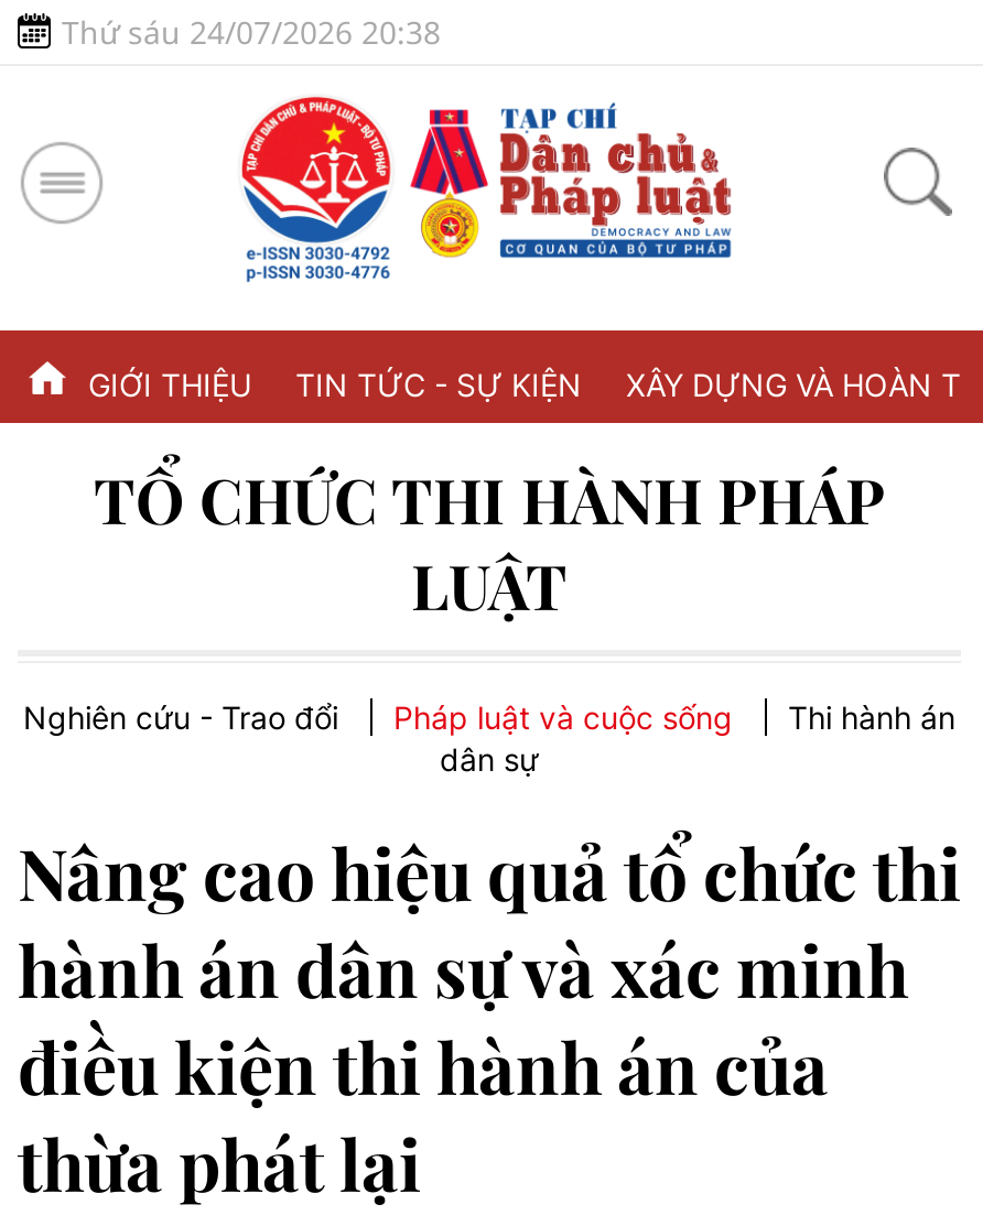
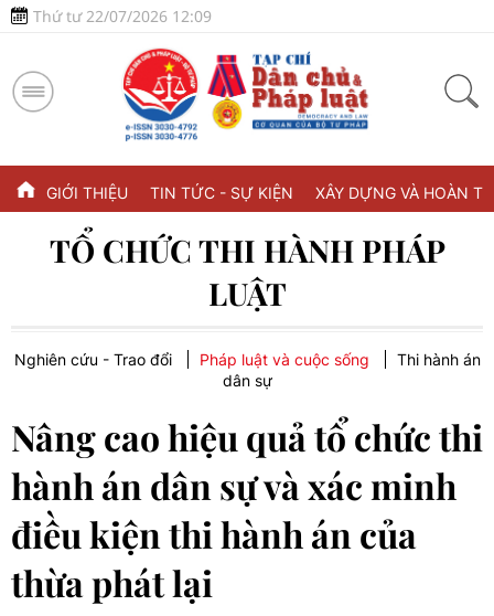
[62,11,441,53] Thứ sáu 24/07/2026 20:38 -> [33,6,212,26] Thứ tư 22/07/2026 12:09

